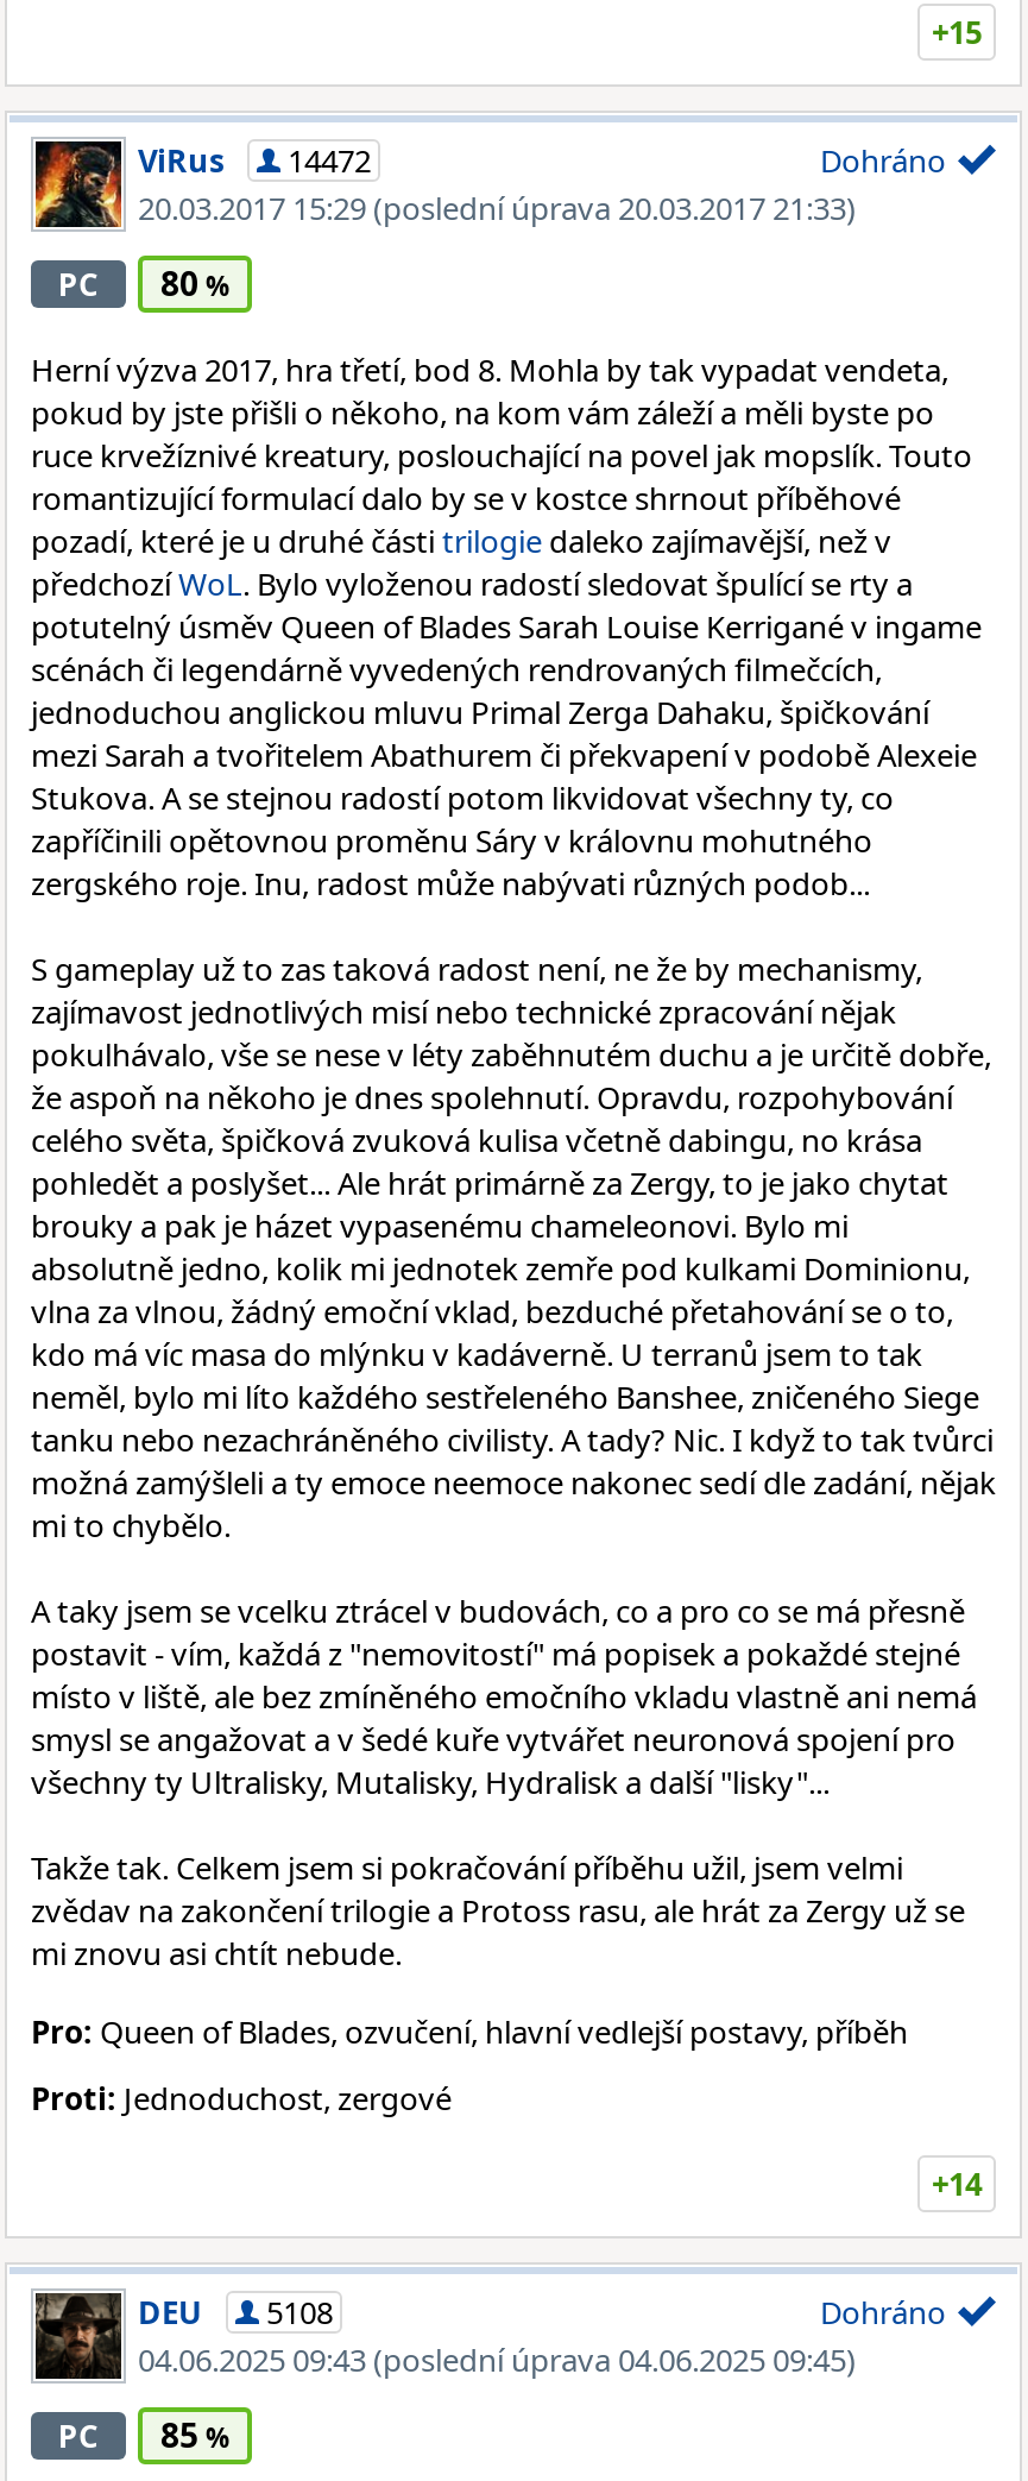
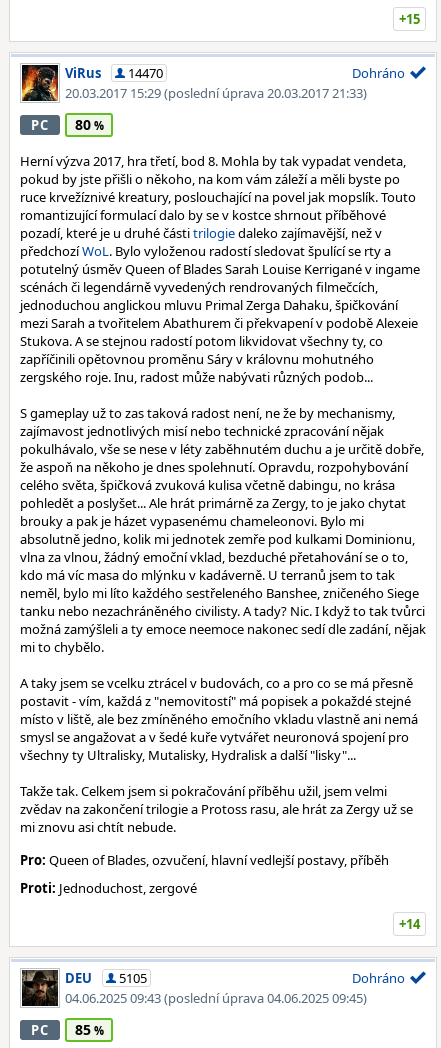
[138,139,371,182] ViRus 14472 -> [65,64,163,82] ViRus 14470
[138,2291,333,2334] DEU 5108 -> [65,969,147,987] DEU 5105

